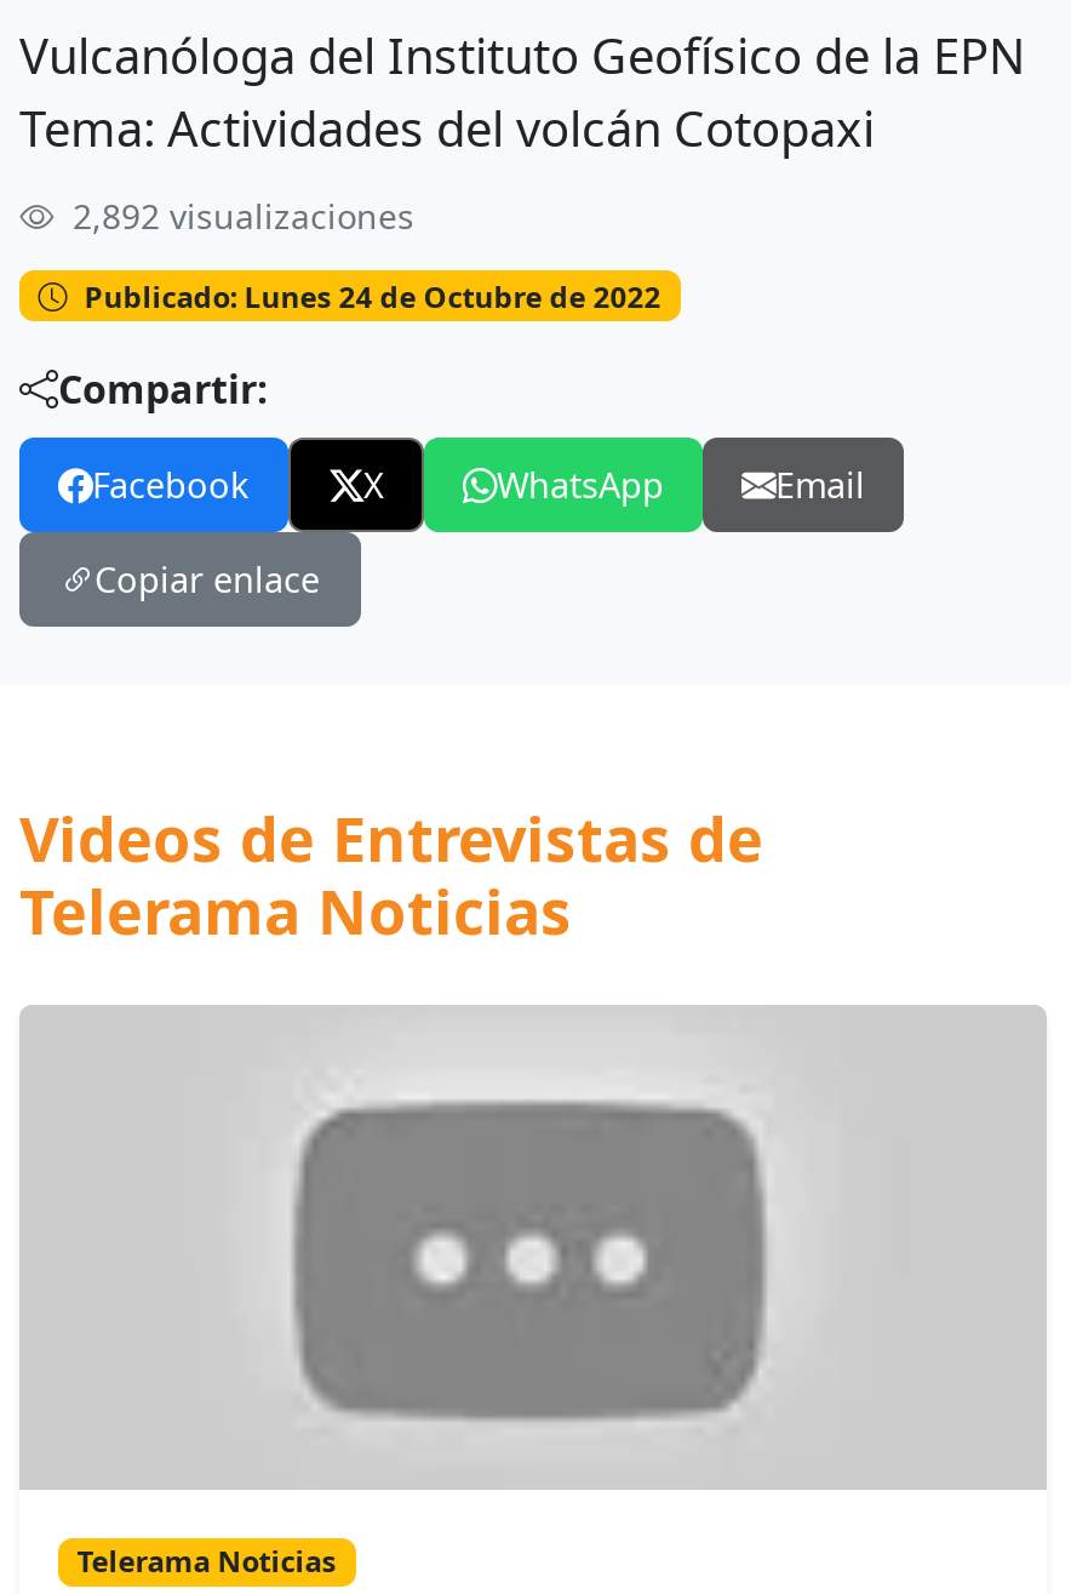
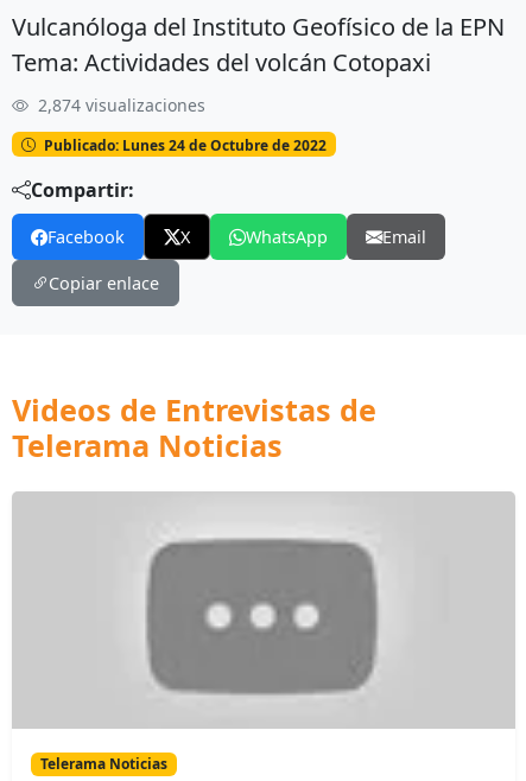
[63,193,414,239] 2,892 visualizaciones -> [33,94,205,116] 2,874 visualizaciones

